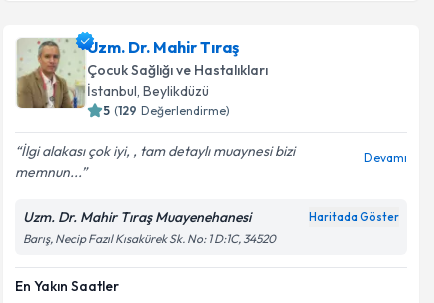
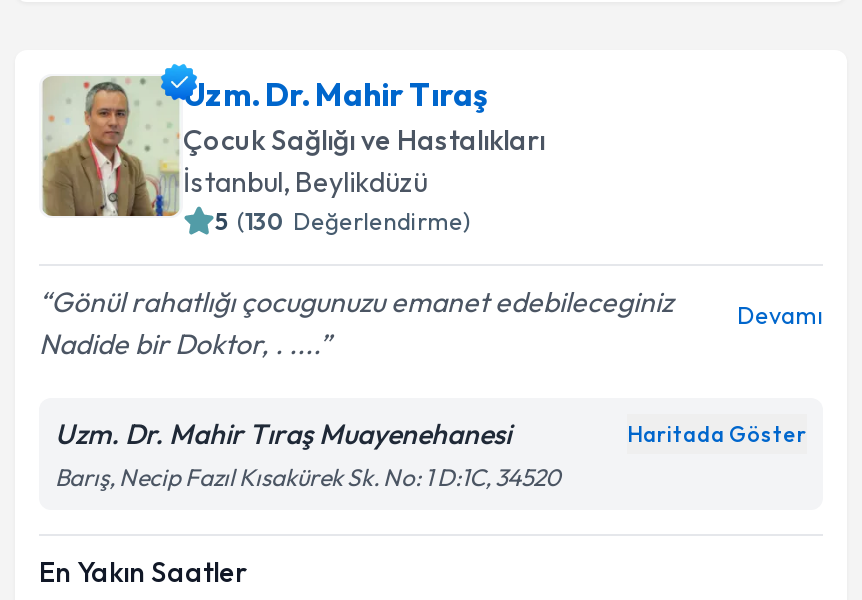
[103,103,230,118] 5 (129 Değerlendirme) -> [215,206,471,236] 5 (130 Değerlendirme)
[15,142,295,181] İlgi alakası çok iyi, , tam detaylı muaynesi bizi | memnun... -> [39,284,673,362] Gönül rahatlığı çocugunuzu emanet edebileceginiz | Nadide bir Doktor, . ....

